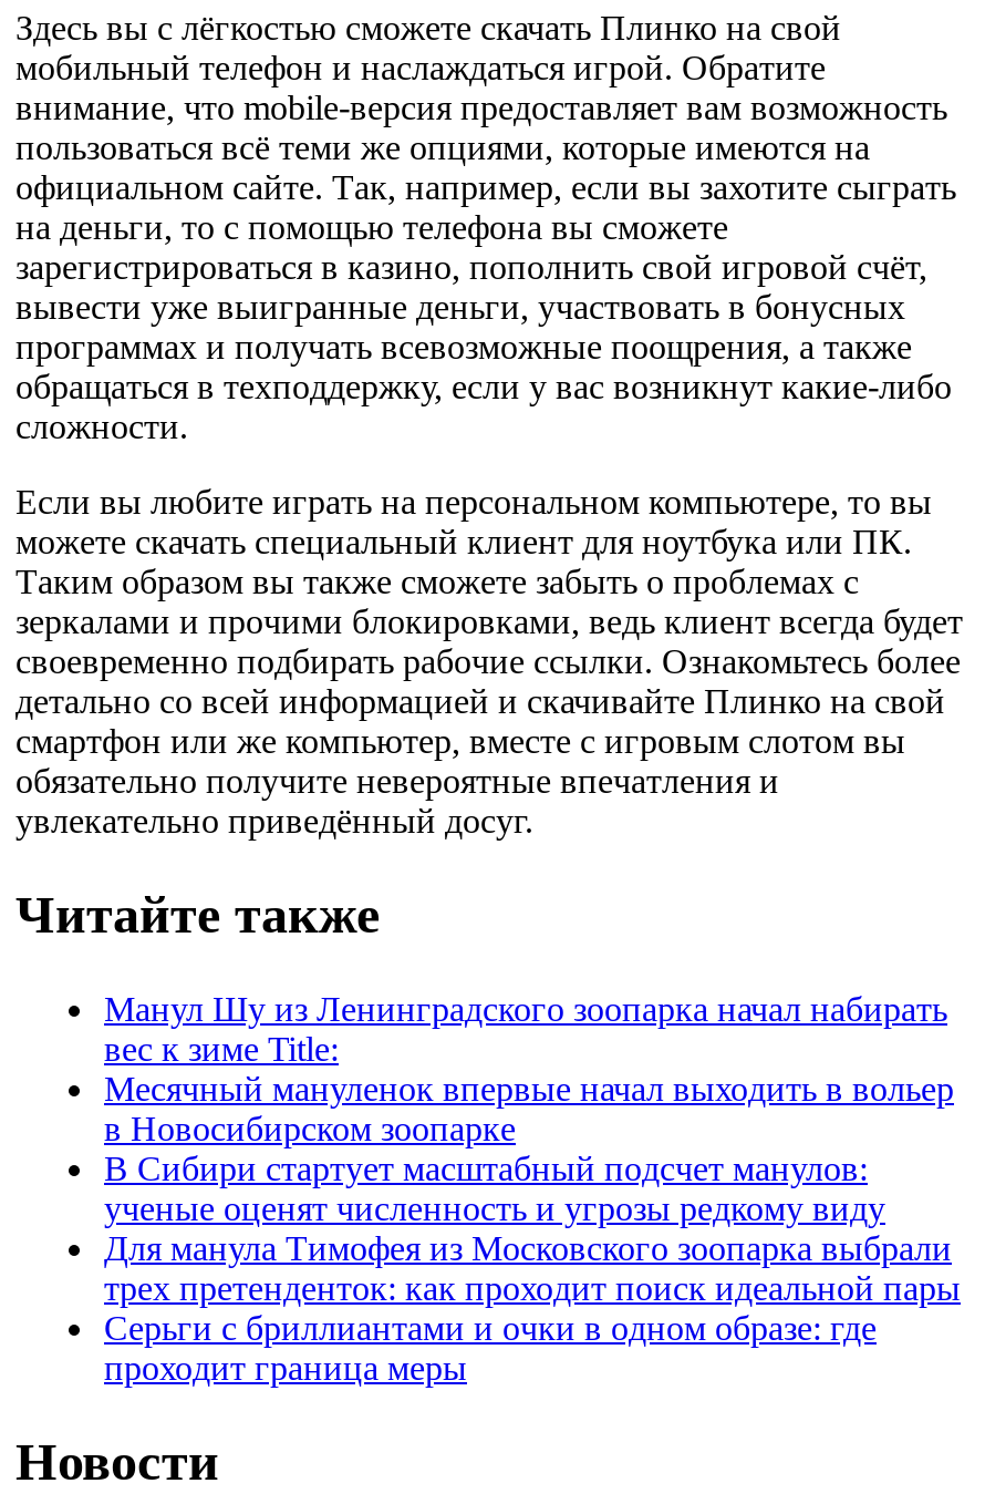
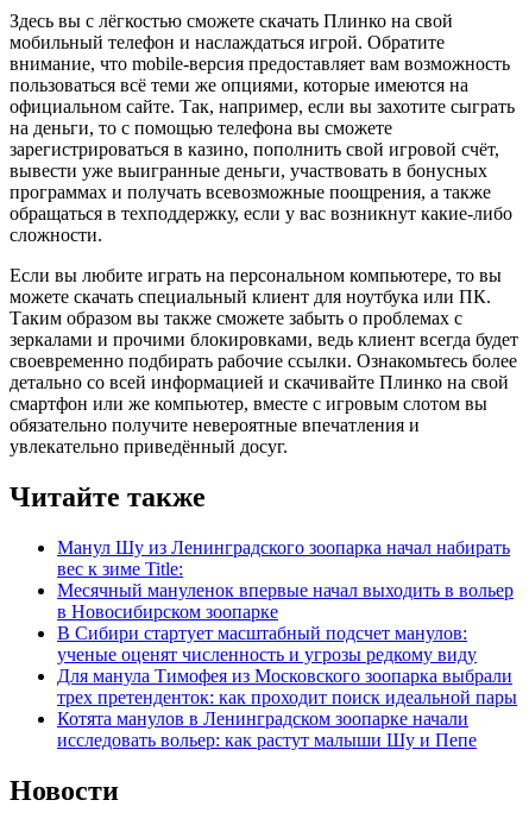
[104,1310,877,1387] Серьги с бриллиантами и очки в одном образе: где | проходит граница меры -> [57,709,477,750] Котята манулов в Ленинградском зоопарке начали | исследовать вольер: как растут малыши Шу и Пепе

